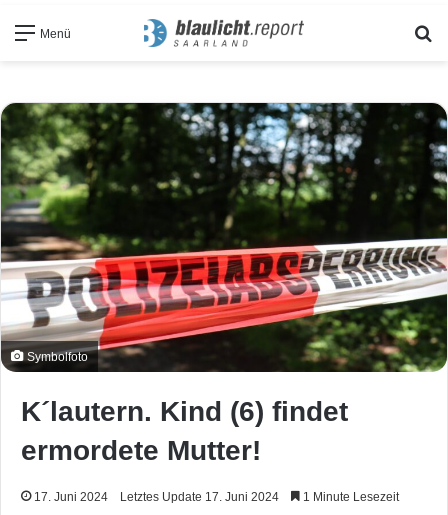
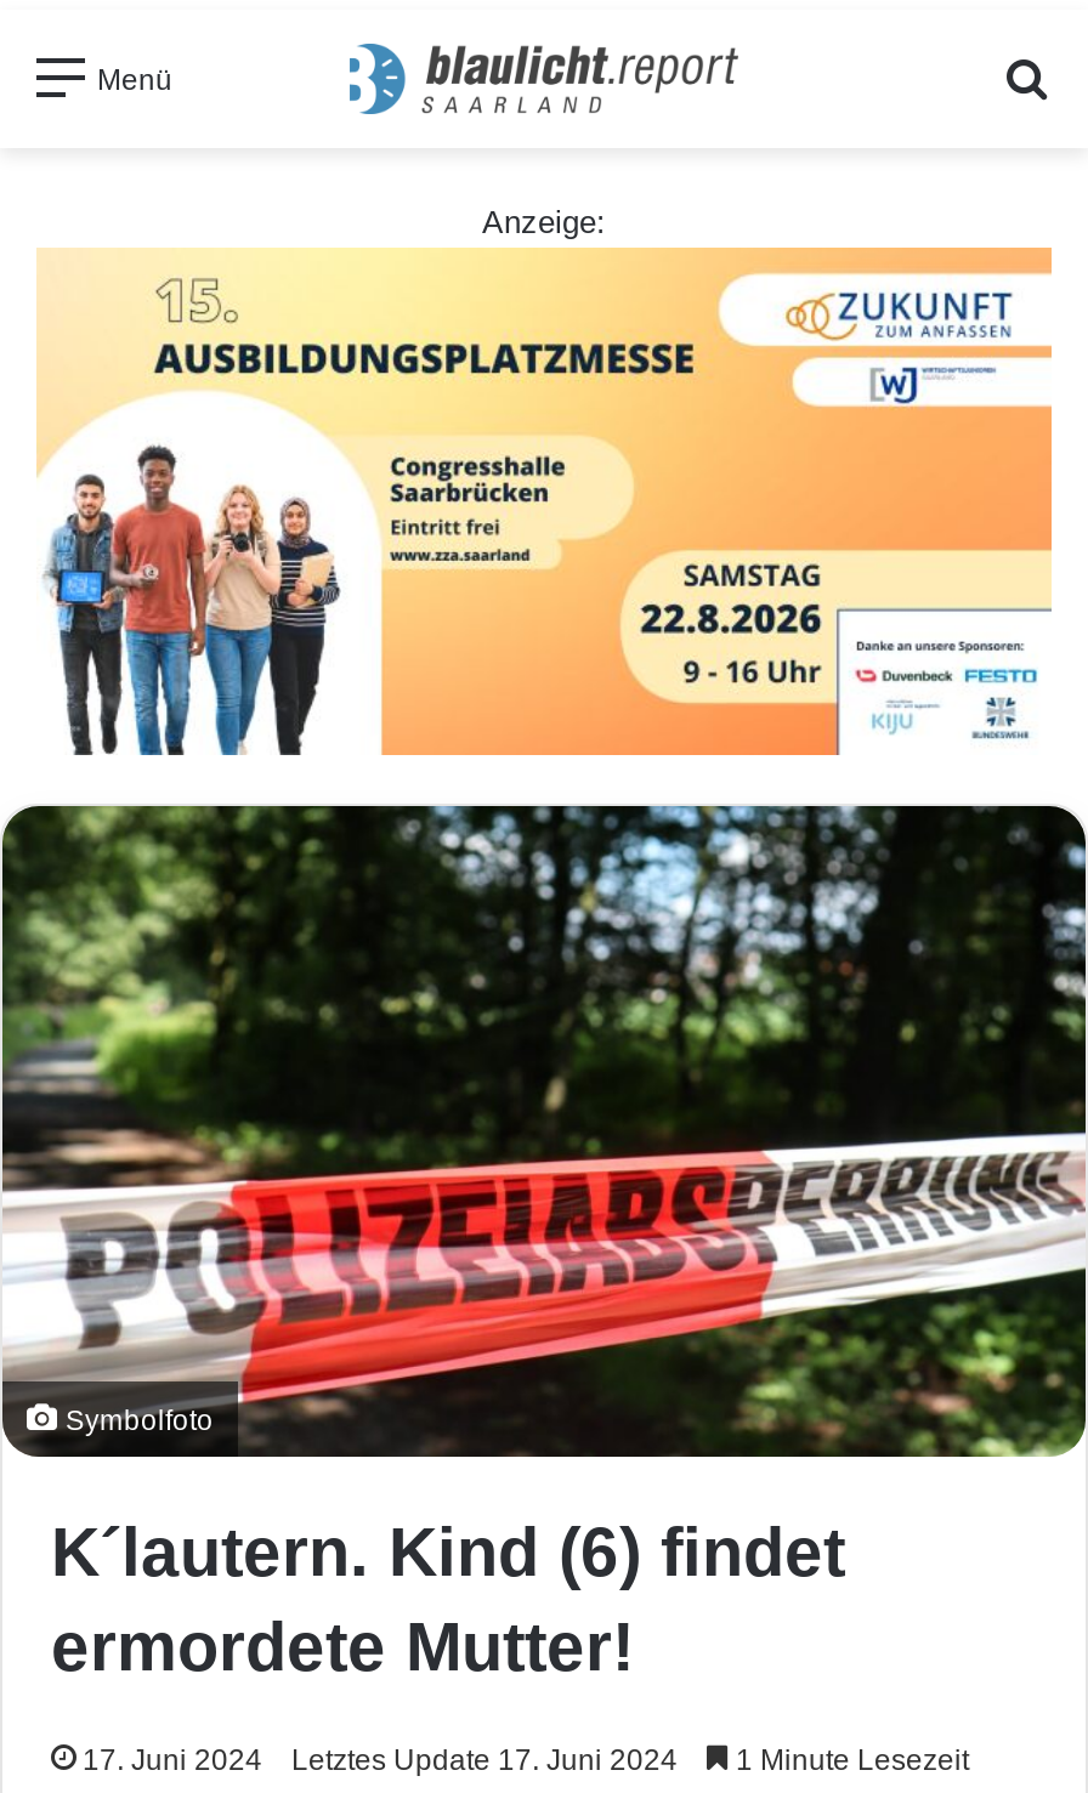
none -> [36,245,1054,758] [image]
none -> [482,203,606,239] Anzeige:

